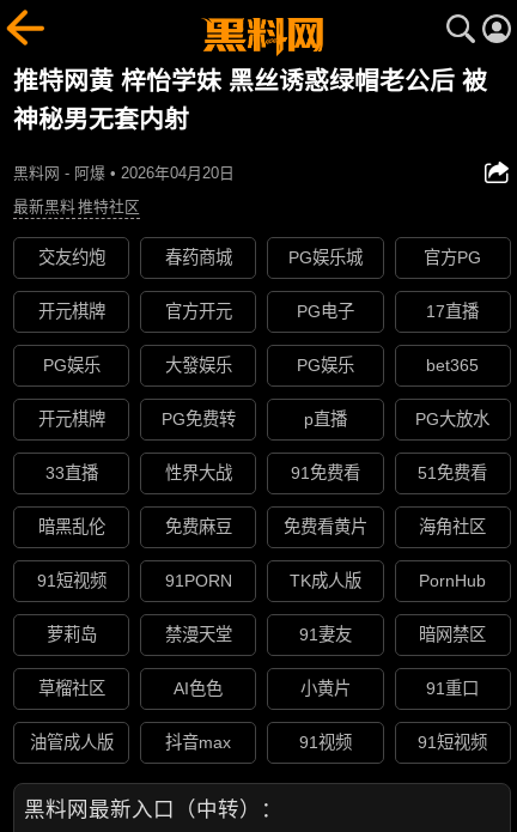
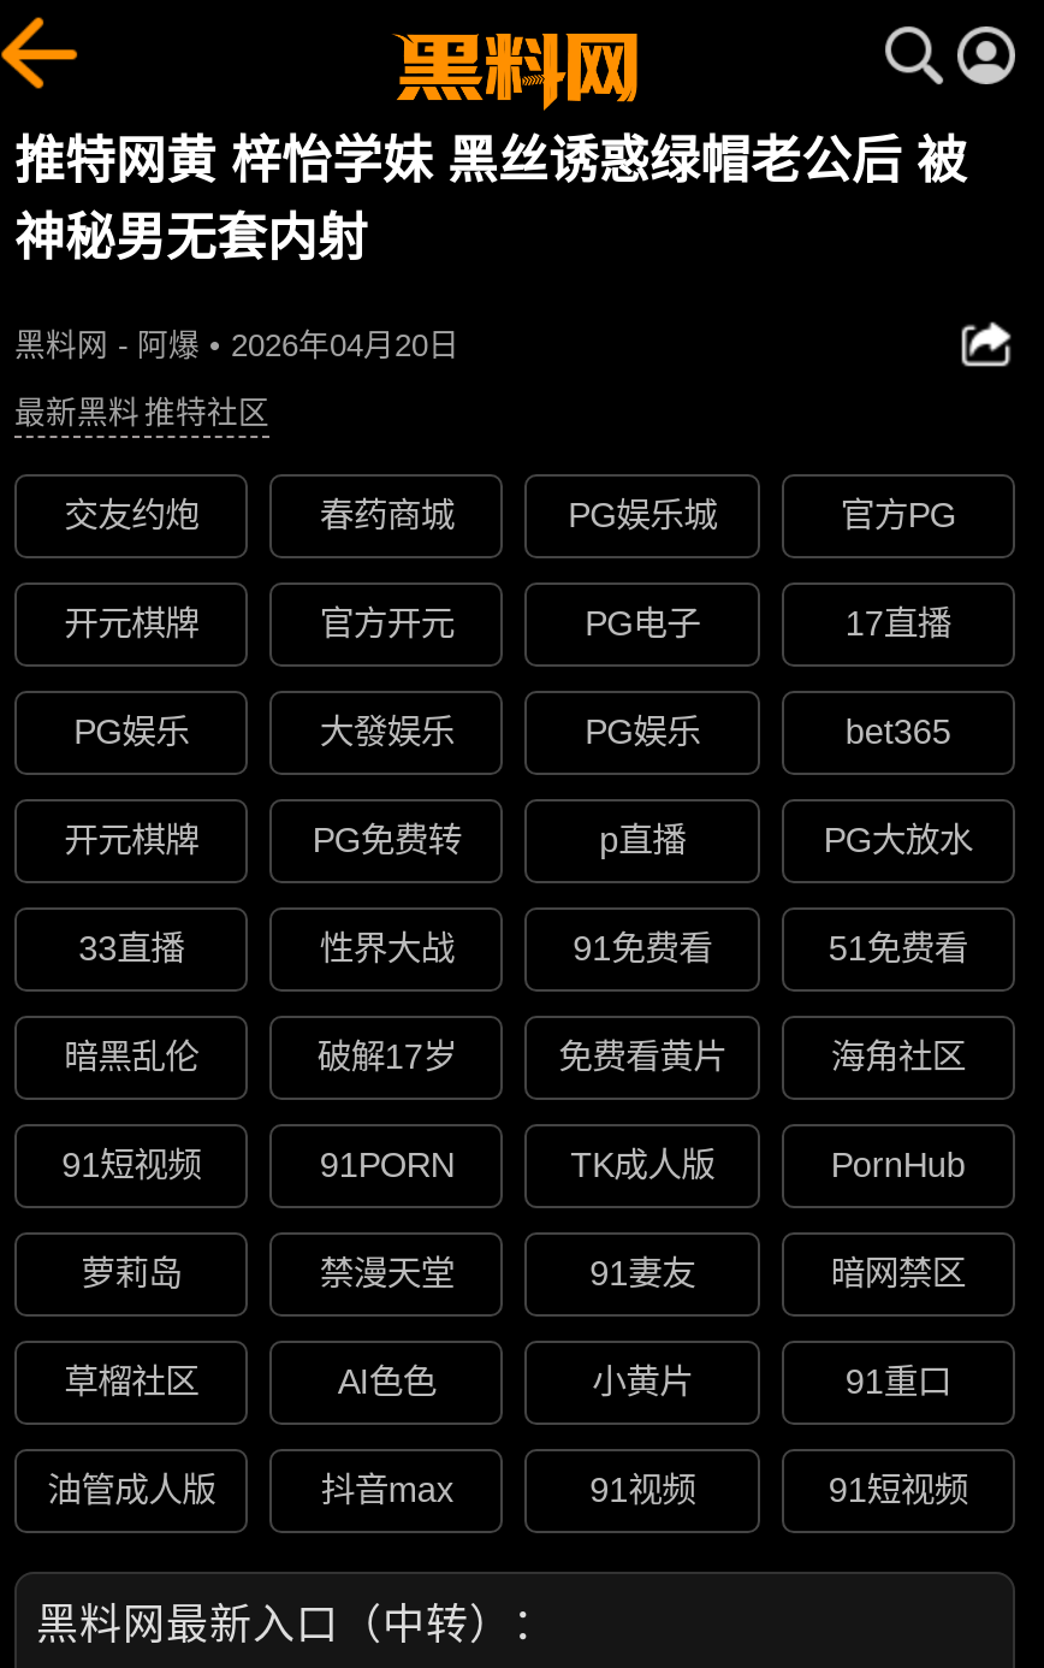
[165,518,232,537] 免费麻豆 -> [317,1038,457,1077] 破解17岁

